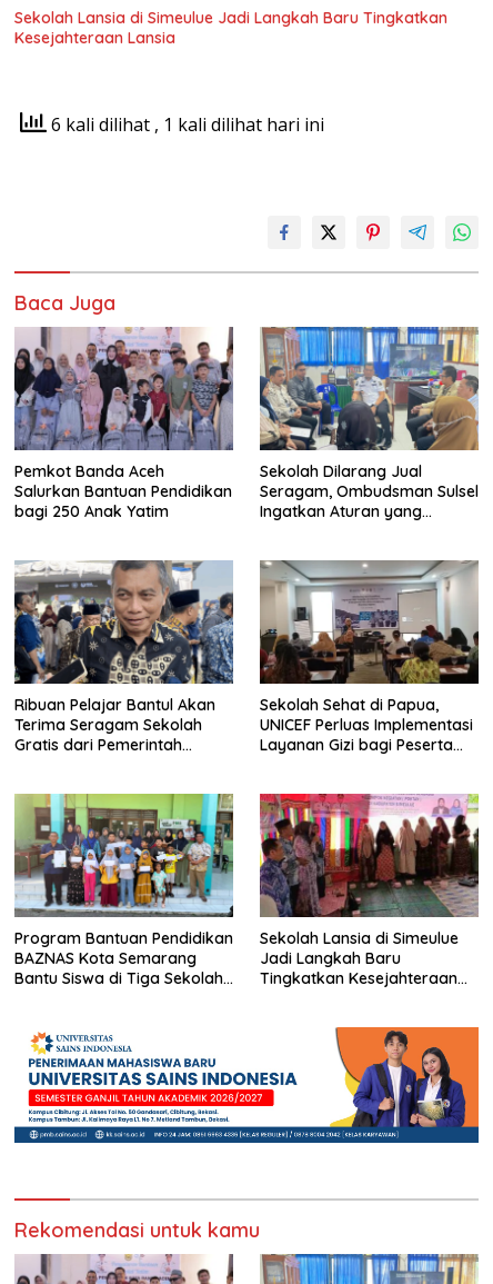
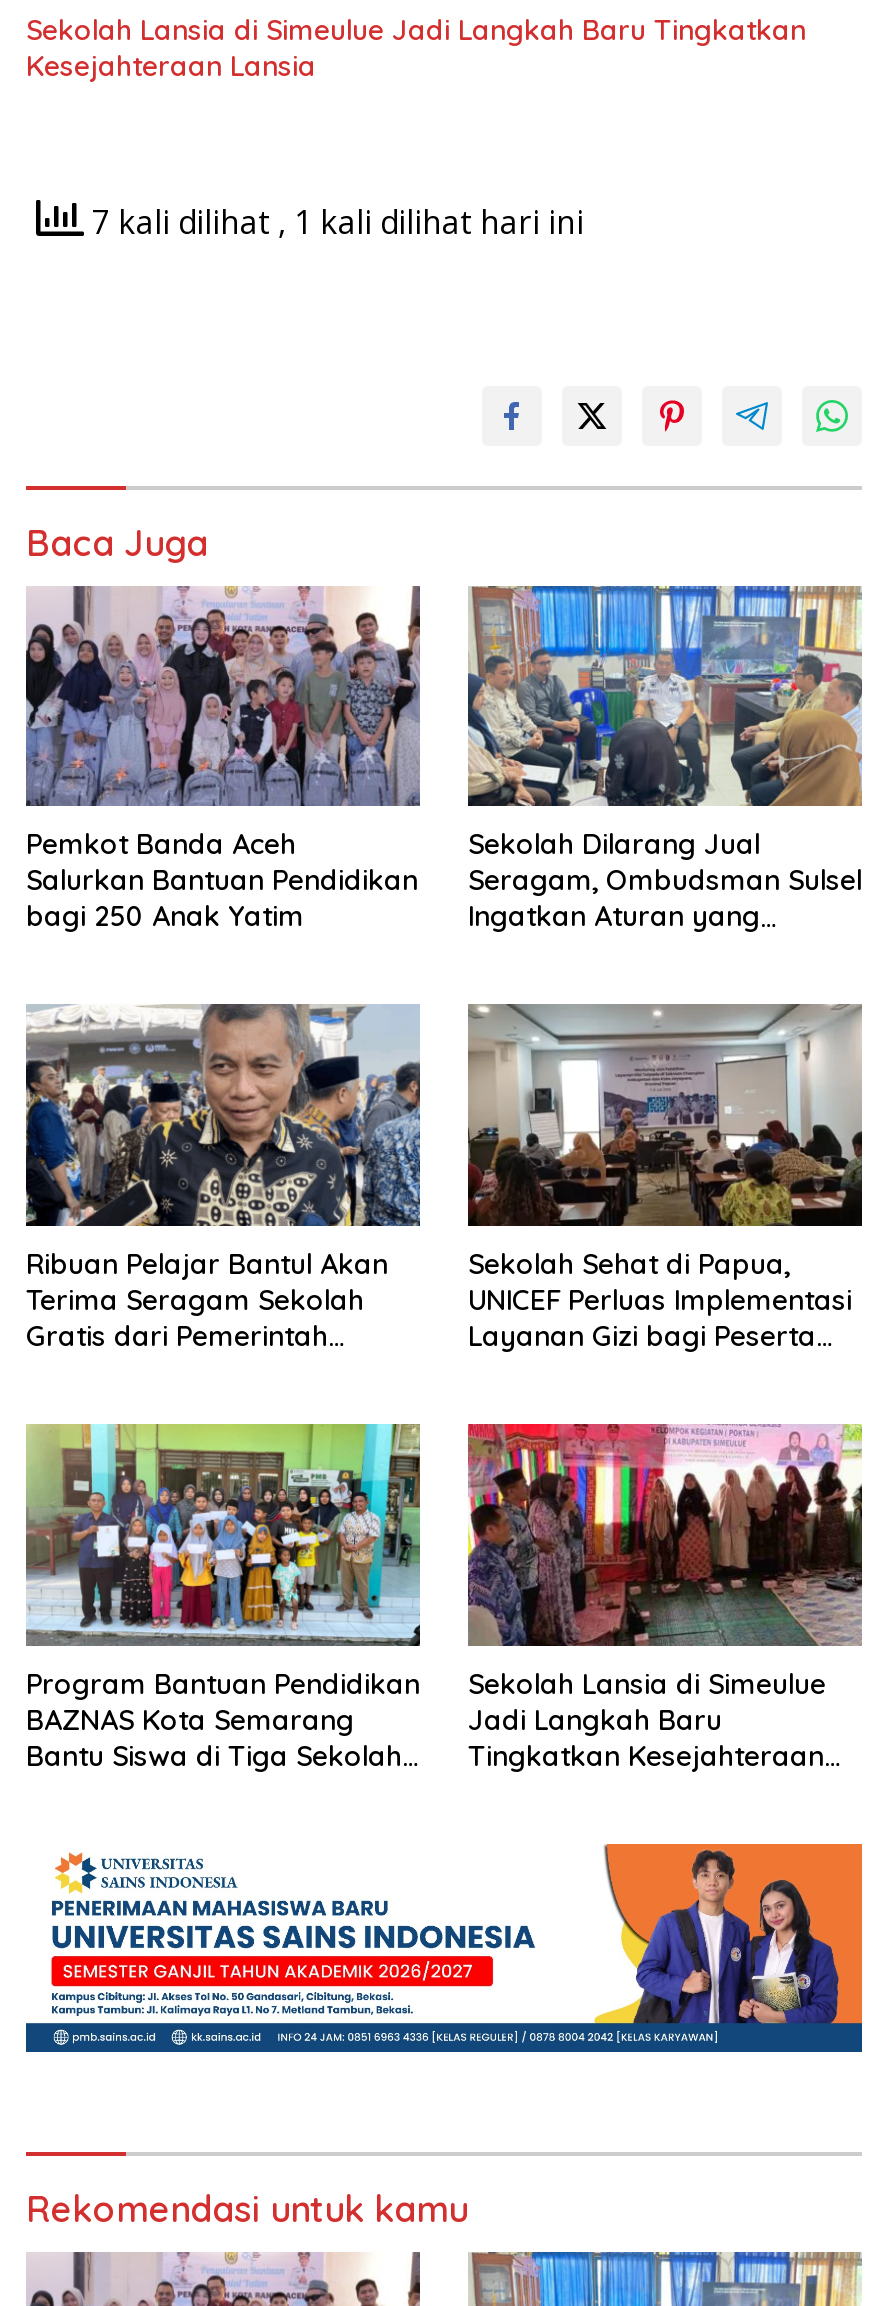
[47,113,324,137] 6 kali dilihat, 1 kali dilihat hari ini -> [84,198,584,242] 7 kali dilihat, 1 kali dilihat hari ini

